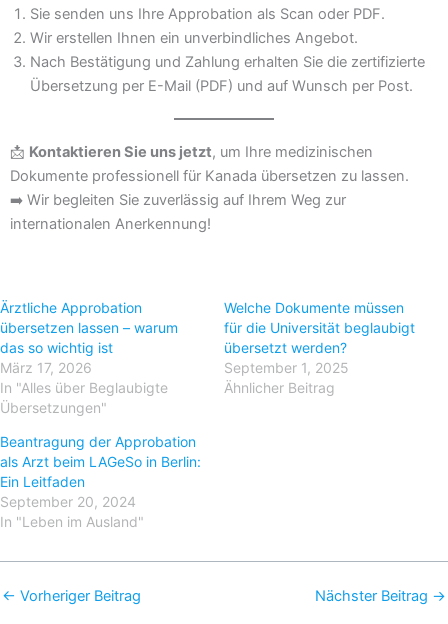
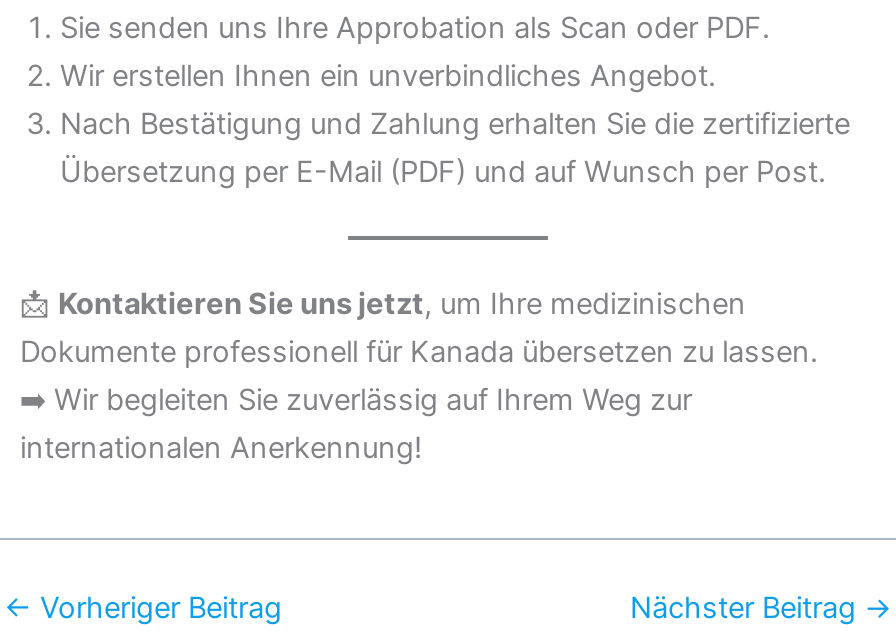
[0,299,178,416] Ärztliche Approbation | übersetzen lassen – warum | das so wichtig ist | März 17, 2026 | In "Alles über Beglaubigte | Übersetzungen" -> none
[0,299,415,530] Welche Dokumente müssen | für die Universität beglaubigt | übersetzt werden? | September 1, 2025 | Ähnlicher Beitrag | Beantragung der Approbation | als Arzt beim LAGeSo in Berlin: | Ein Leitfaden | September 20, 2024 | In "Leben im Ausland" -> none

